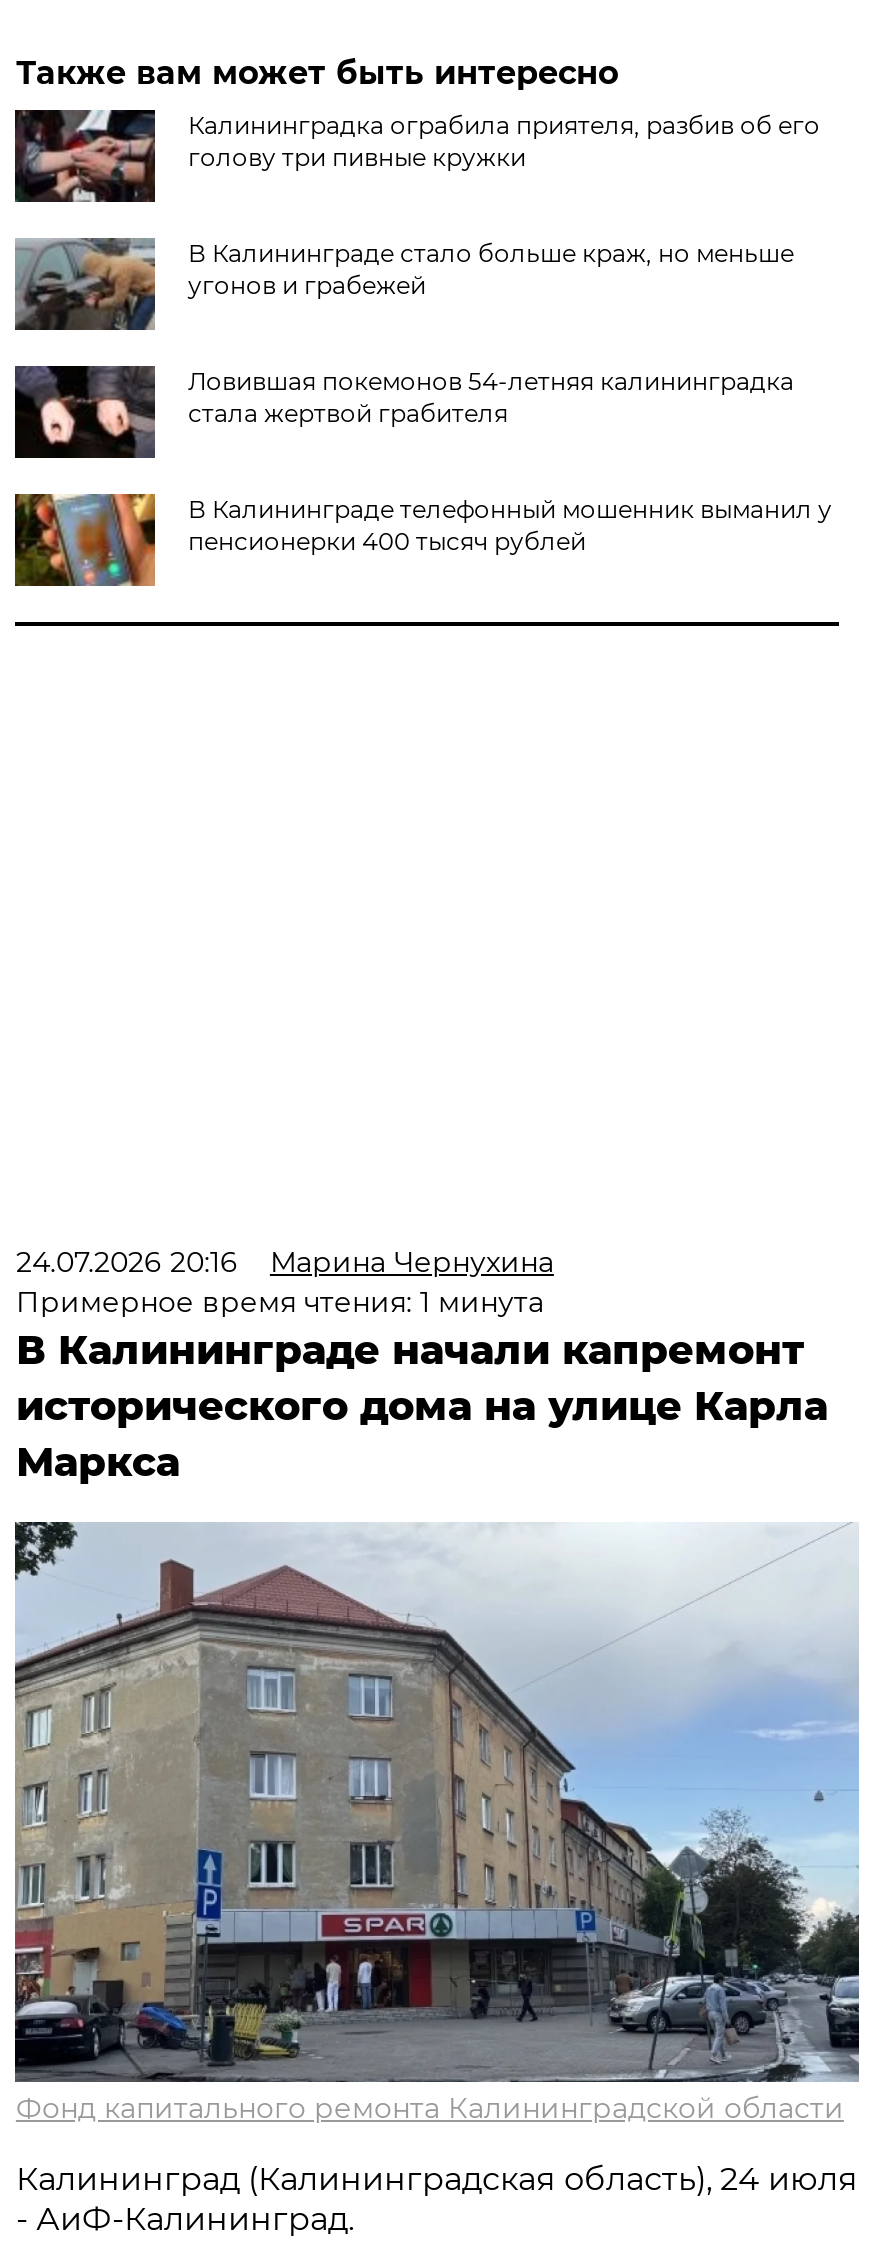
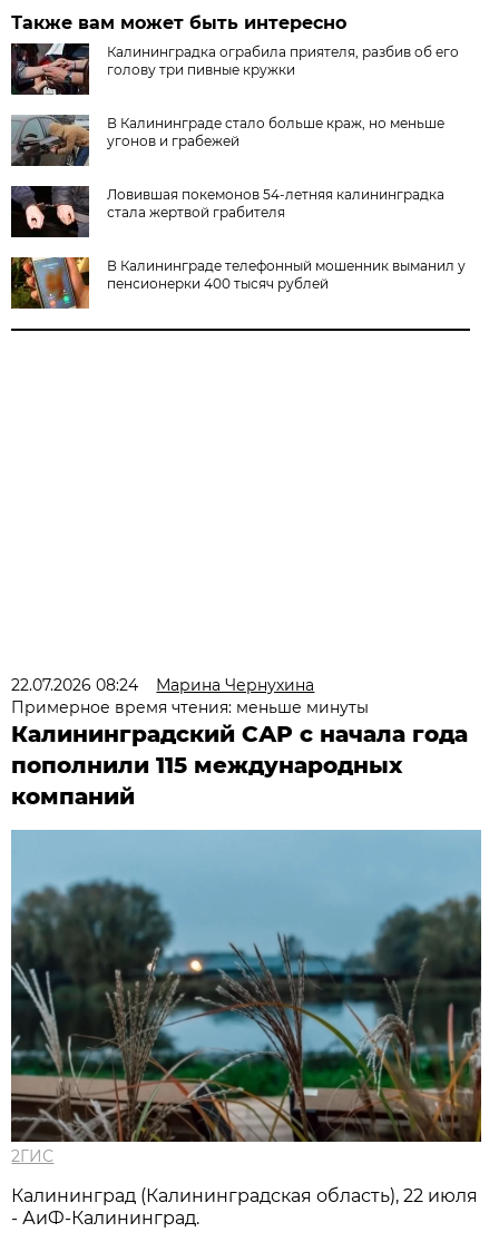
[16,1244,554,1280] 24.07.2026 20:16 Марина Чернухина -> [12,675,315,695] 22.07.2026 08:24 Марина Чернухина
[16,1284,828,1486] Примерное время чтения: 1 минута | В Калининграде начали капремонт | исторического дома на улице Карла | Маркса -> [12,697,468,810] Примерное время чтения: меньше минуты | Калининградский САР с начала года | пополнили 115 международных | компаний
[13,1520,861,2126] [image] | Фонд капитального ремонта Калининградской области -> [10,830,482,1166] [image] | 2ГИС
[16,2160,858,2198] Калининград (Калининградская область), 24 июля -> [12,1185,478,1206] Калининград (Калининградская область), 22 июля

